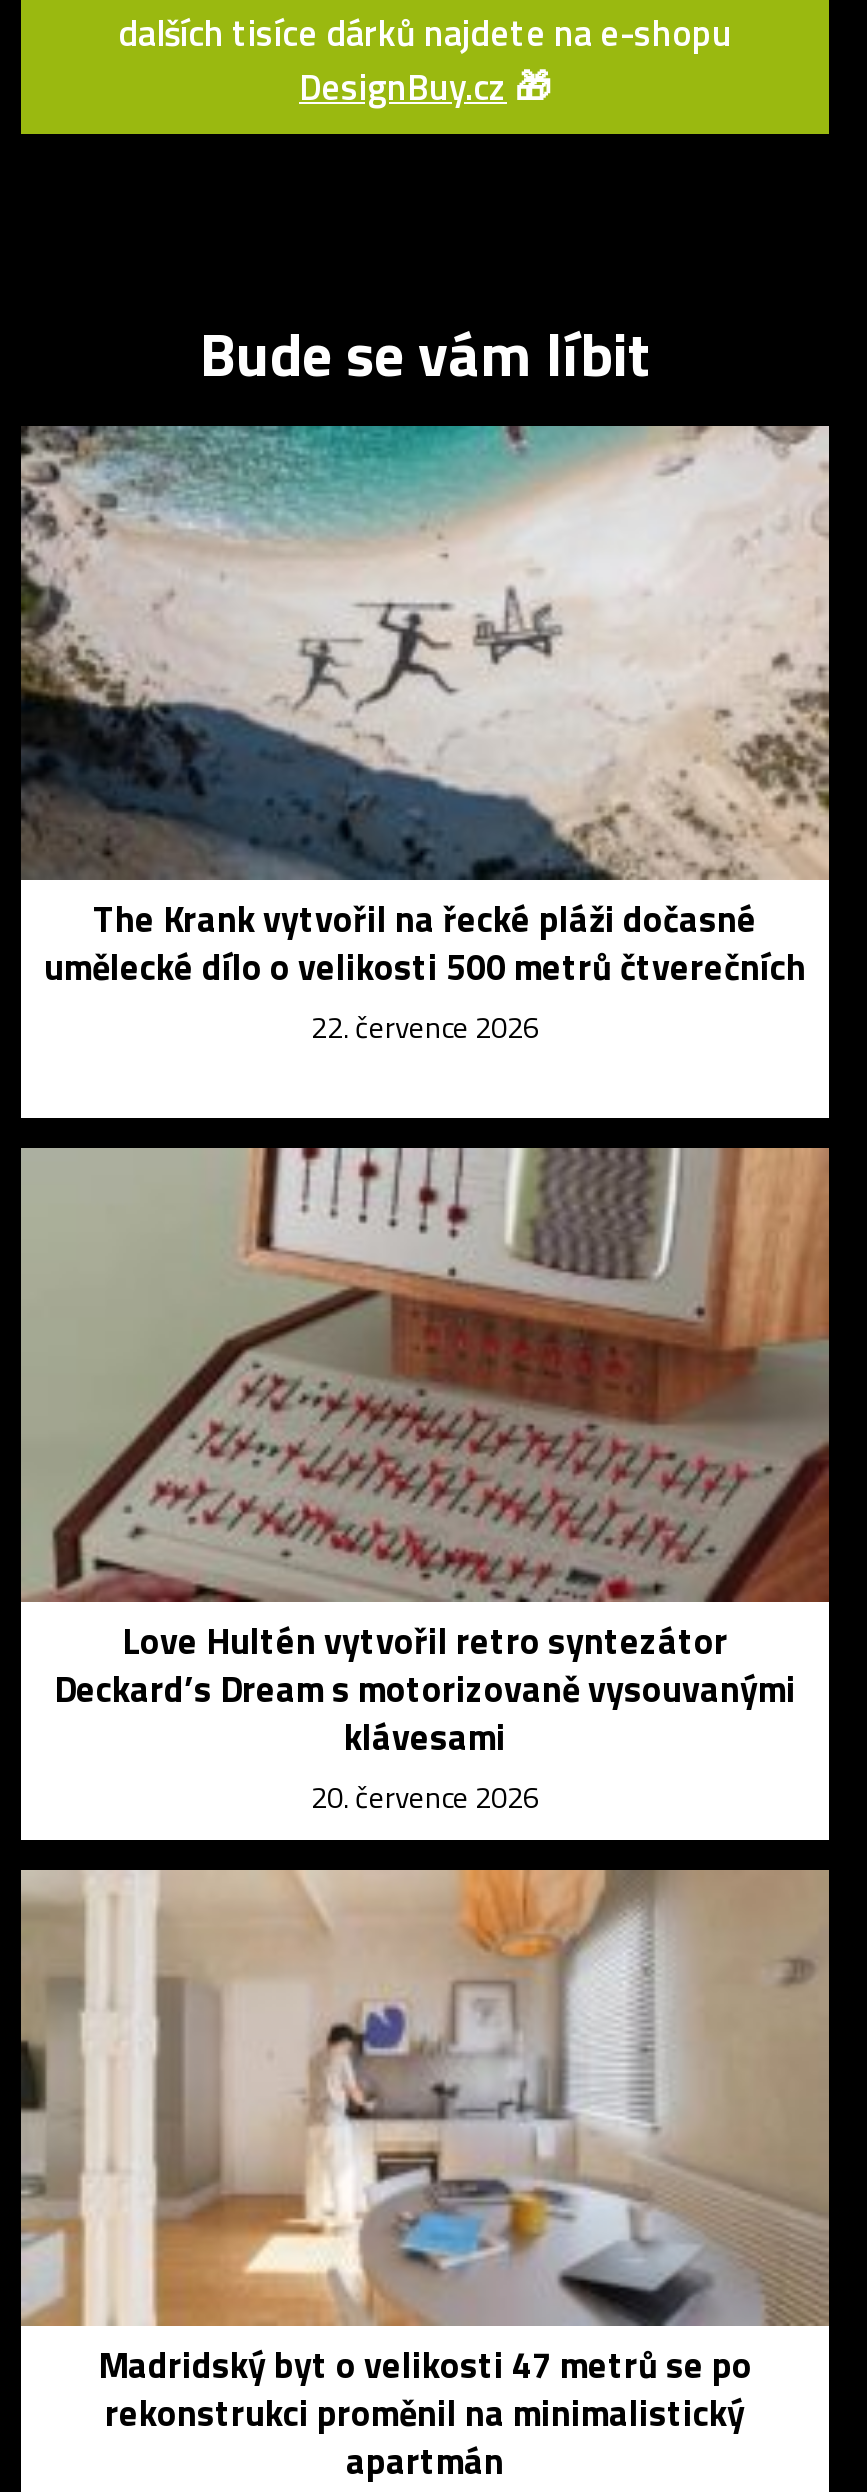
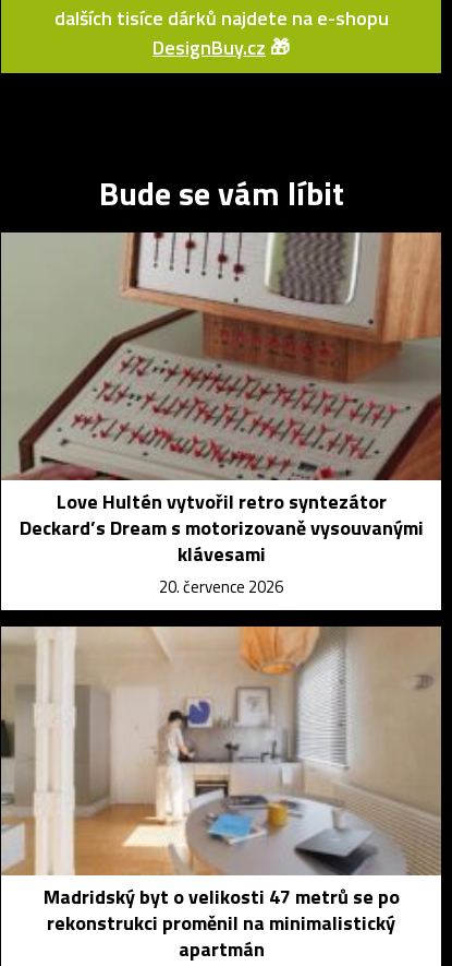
[21,424,831,1051] [image] | The Krank vytvořil na řecké pláži dočasné | umělecké dílo o velikosti 500 metrů čtverečních | 22. července 2026 -> none

